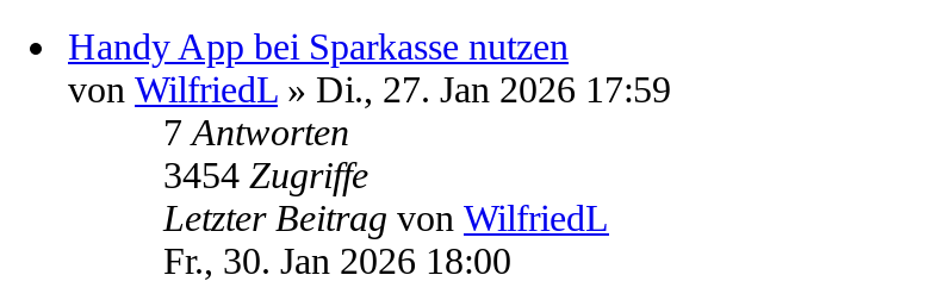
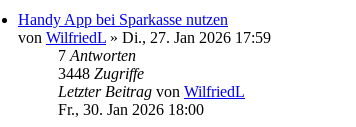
[163,155,368,195] 3454 Zugriffe -> [58,65,144,82] 3448 Zugriffe

